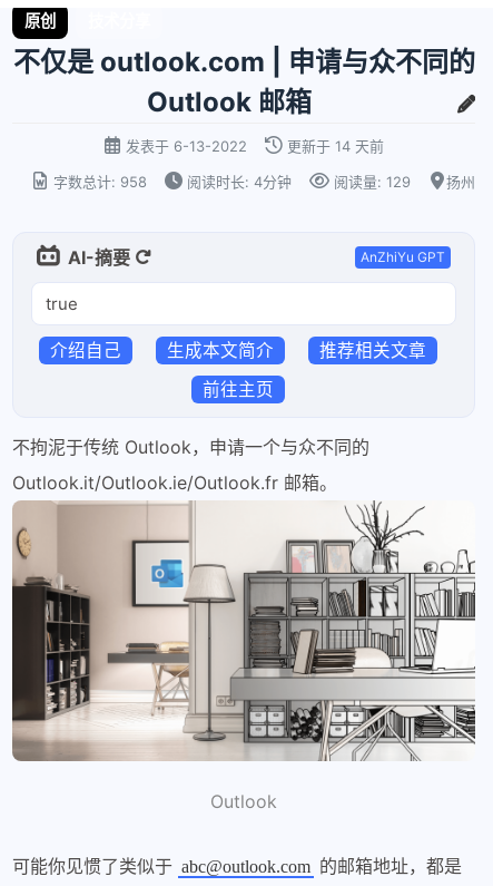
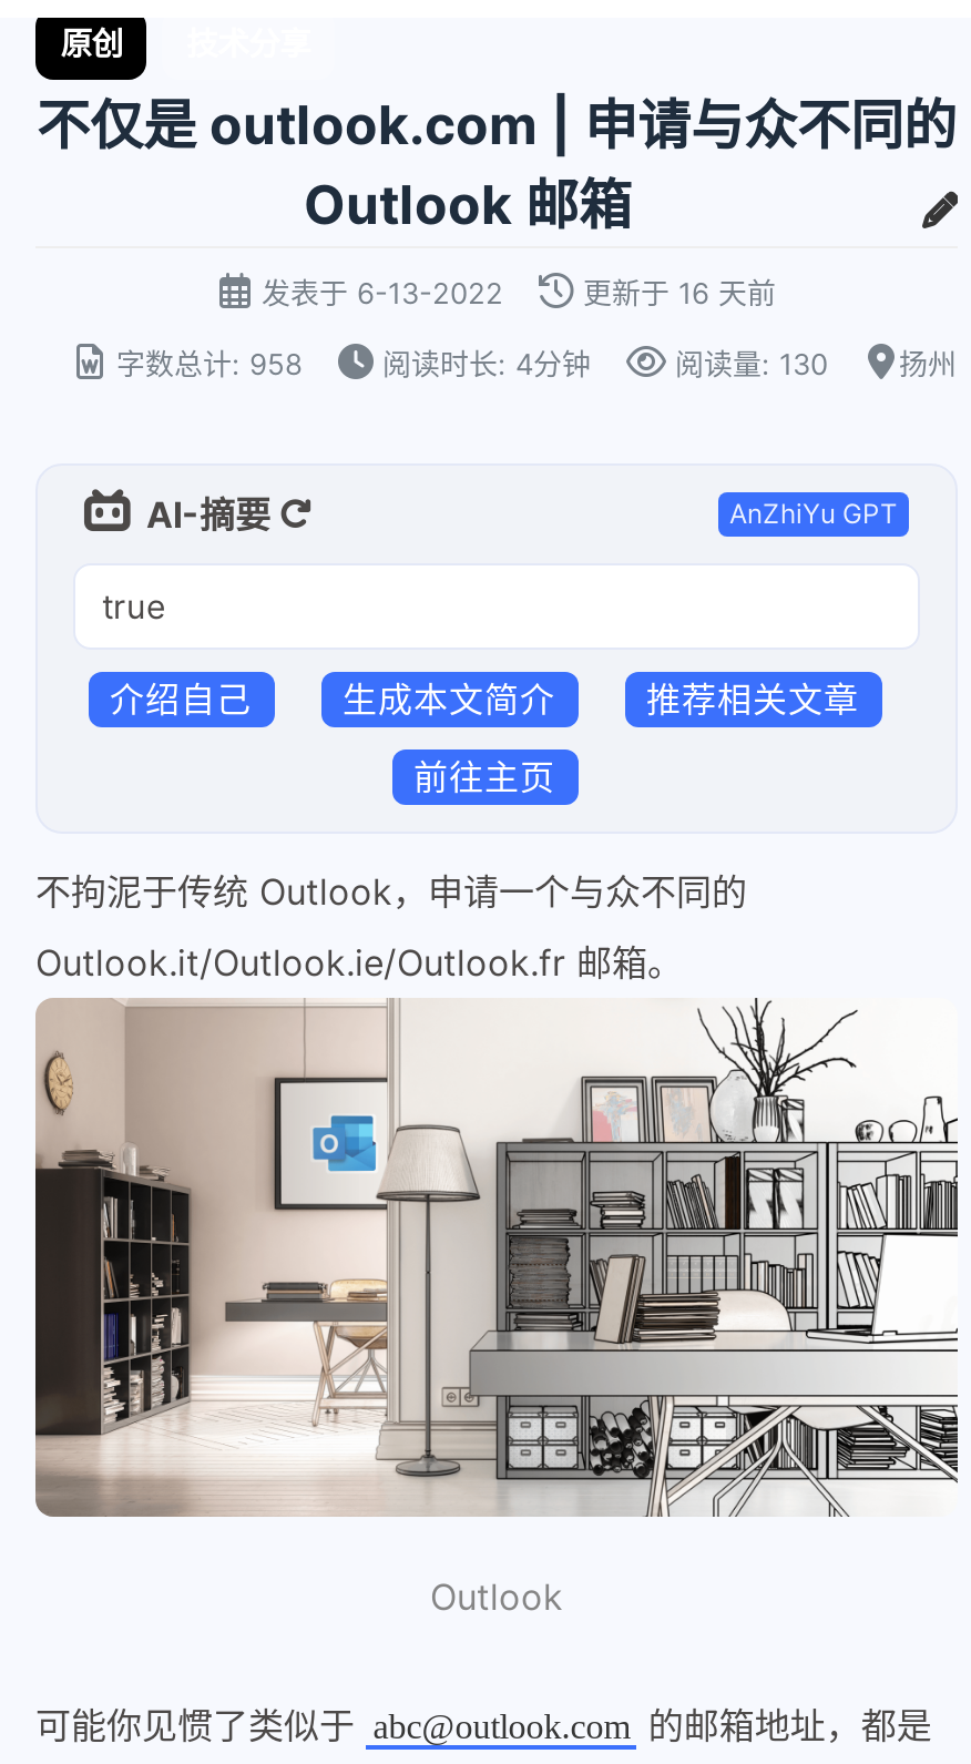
[287,138,384,155] 更新于 14 天前 -> [583,276,776,311] 更新于 16 天前
[333,173,475,191] 阅读量: 129 扬州 -> [675,347,957,382] 阅读量: 130 扬州

